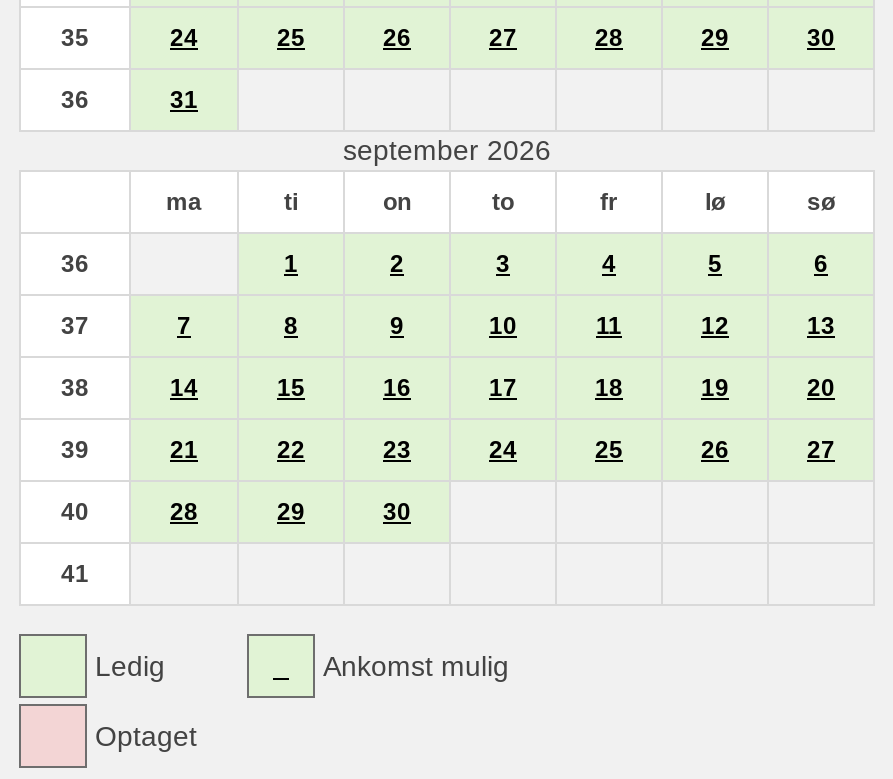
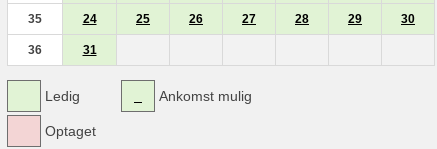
[61,134,835,588] september 2026 | ma | ti | on | to | fr | lø | sø | 36 | 1 | 2 | 3 | 4 | 5 | 6 | 37 | 7 | 8 | 9 | 10 | 11 | 12 | 13 | 38 | 14 | 15 | 16 | 17 | 18 | 19 | 20 | 39 | 21 | 22 | 23 | 24 | 25 | 26 | 27 | 40 | 28 | 29 | 30 | 41 -> none

